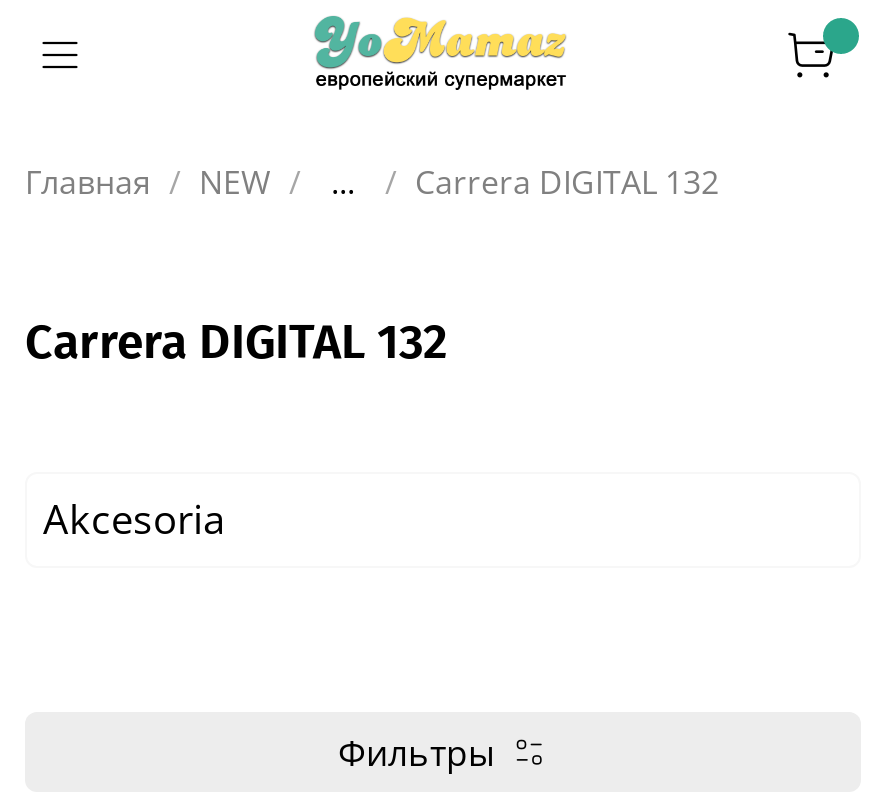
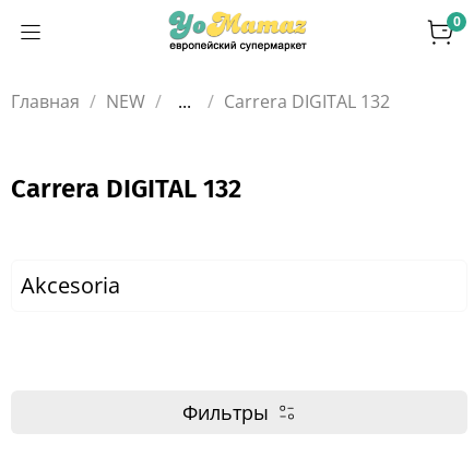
none -> [453,12,460,31] 0

